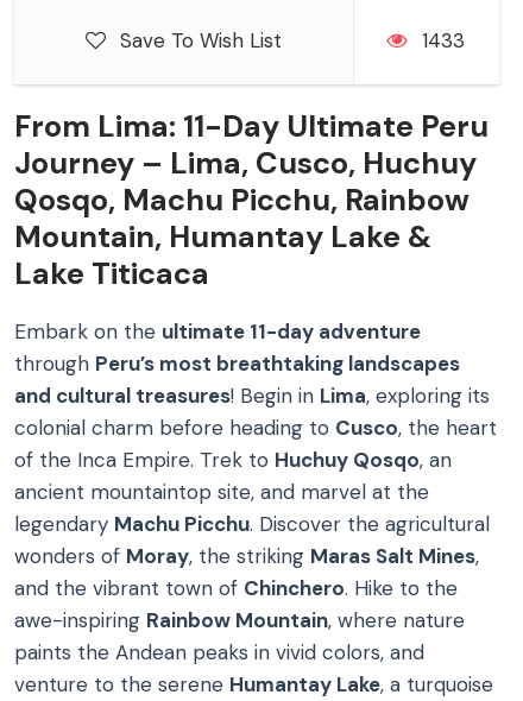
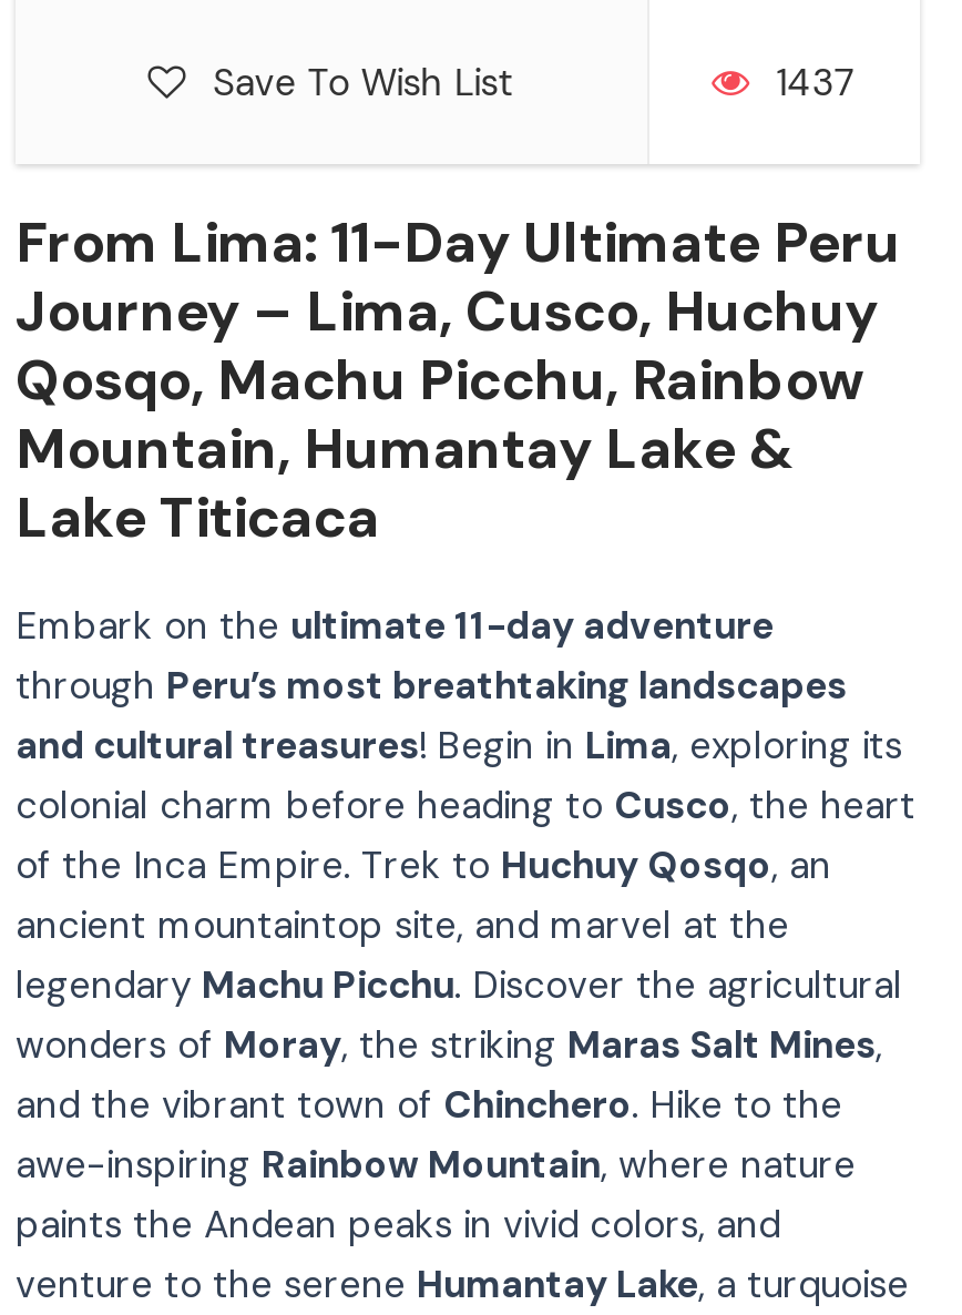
[422,27,465,53] 1433 -> [776,58,856,106] 1437

